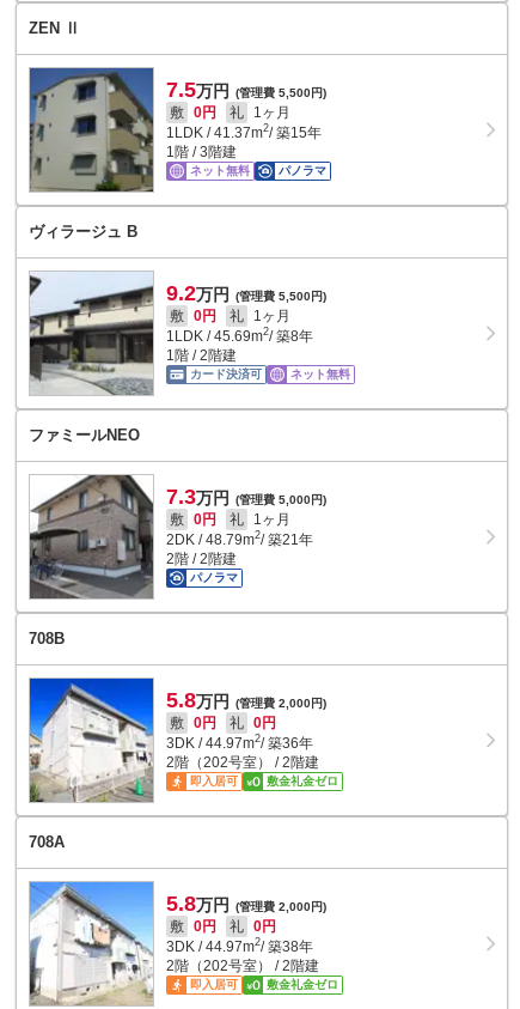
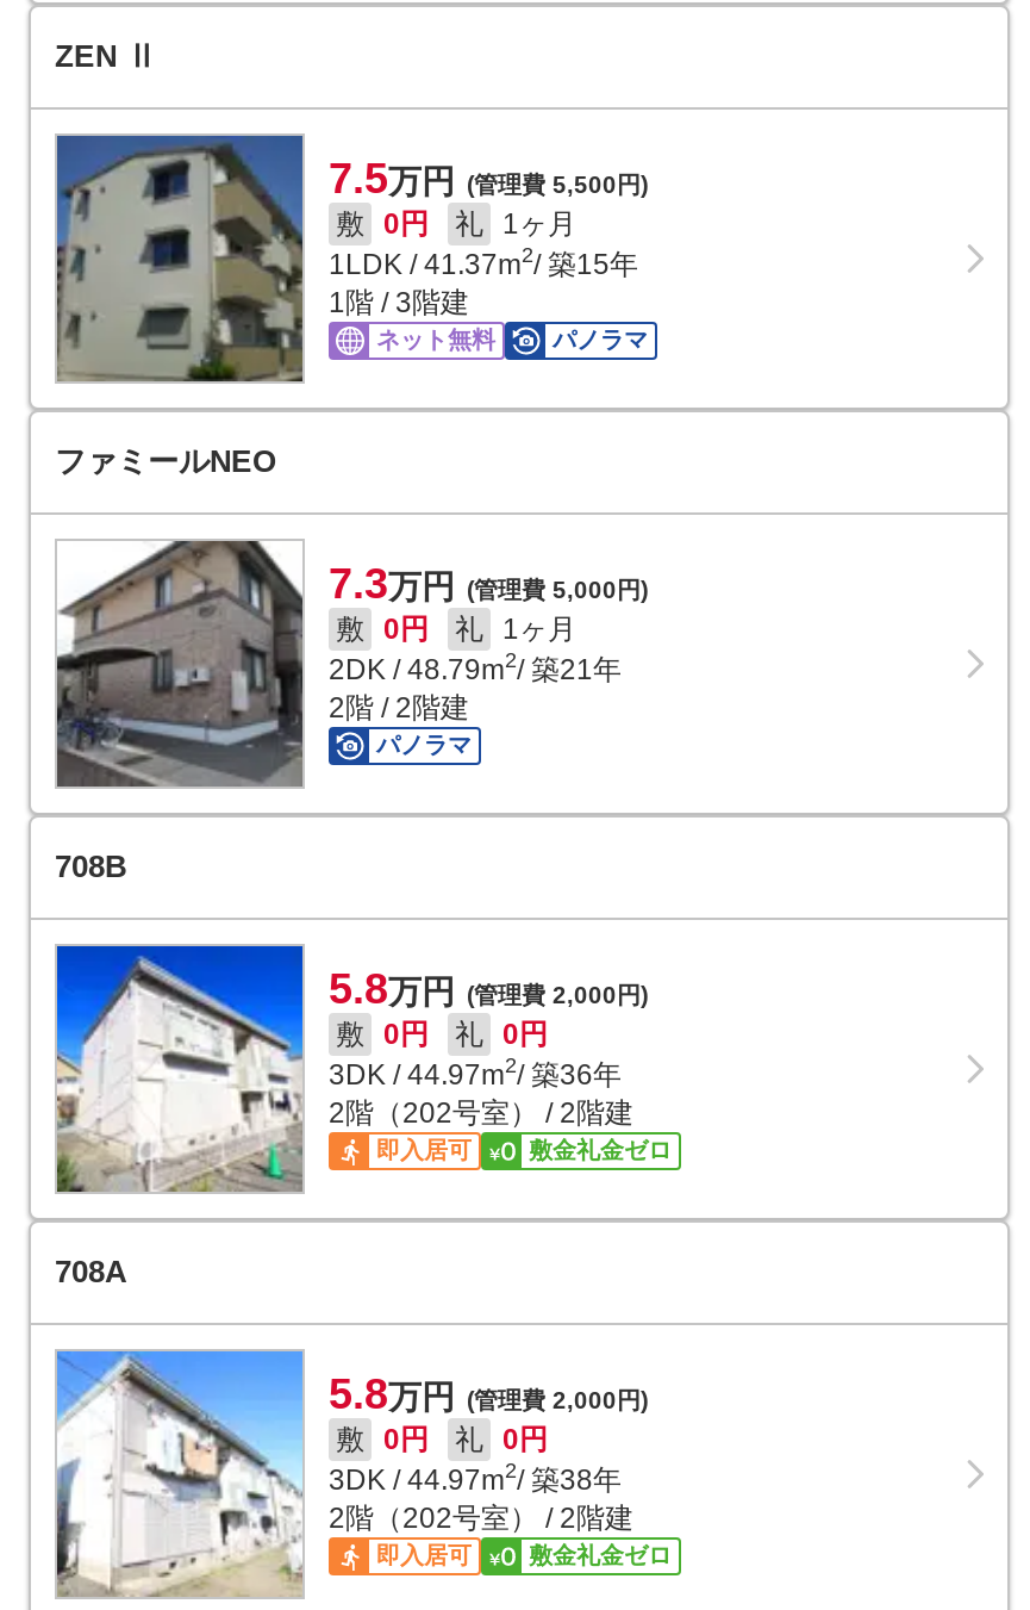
[29,223,350,394] [image] | ヴィラージュ B | 9.2万円 (管理費 5,500円) | 敷 0円 | 礼 1ヶ月 | 1LDK / 45.69m2 / 築8年 | 1階 / 2階建 | カード決済可 | ネット無料 -> none

